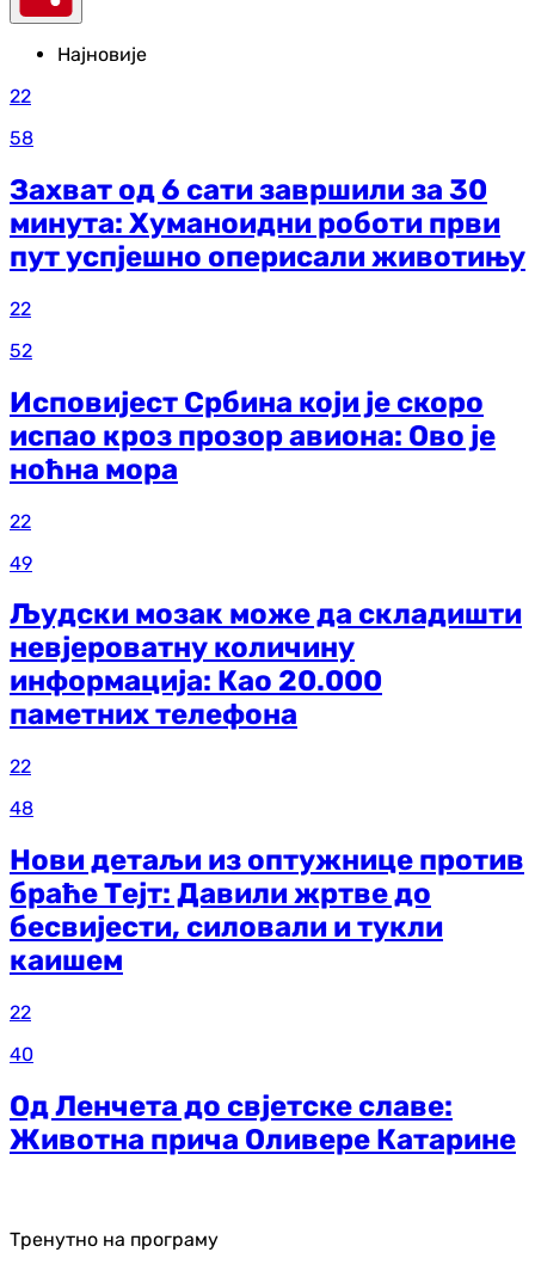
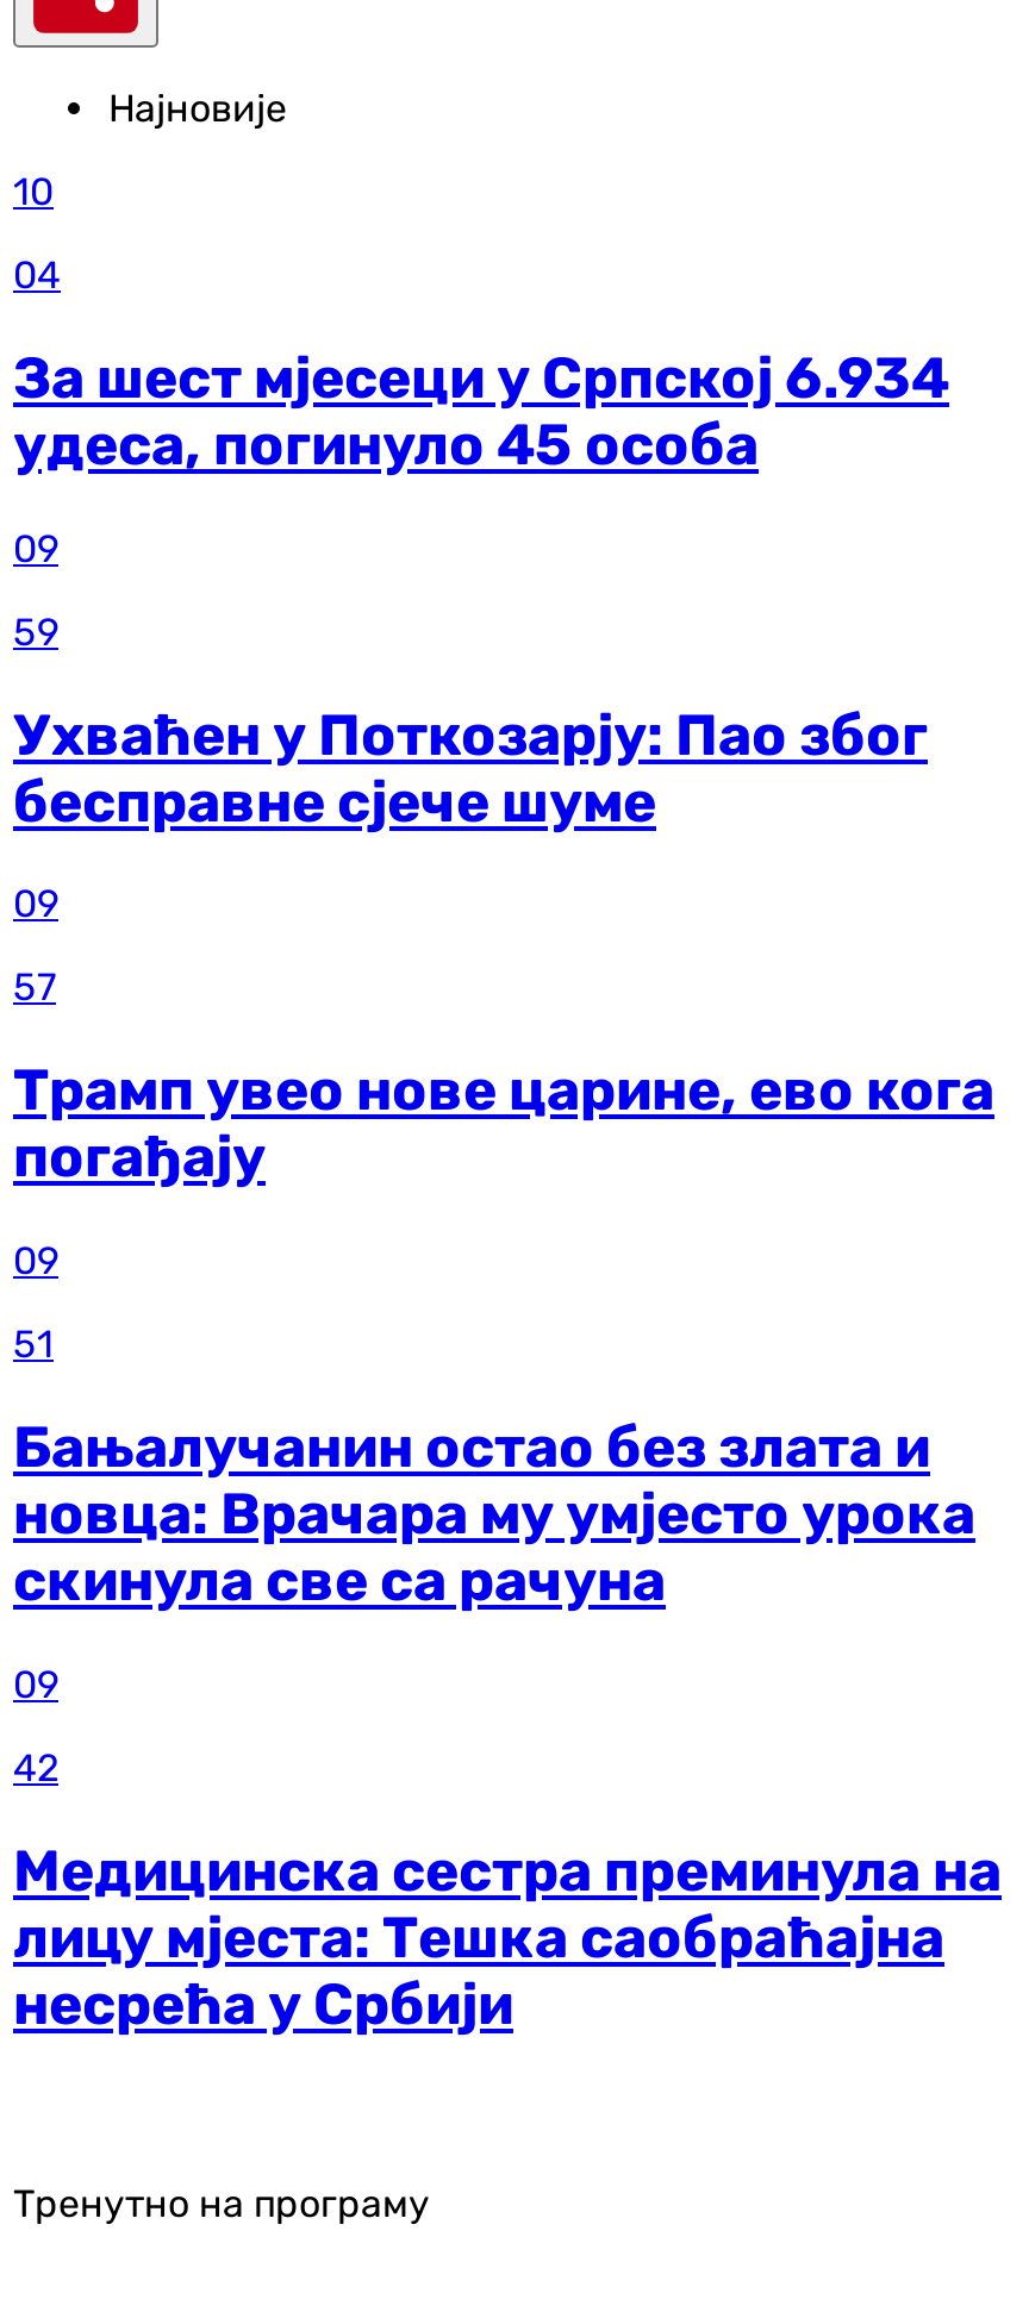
[10,85,31,107] 22 -> [13,169,54,214] 10
[10,127,33,149] 58 -> [13,252,61,297] 04
[10,173,525,273] Захват од 6 сати завршили за 30 | минута: Хуманоидни роботи први | пут успјешно оперисали животињу -> [13,345,949,478] За шест мјесеци у Српској 6.934 | удеса, погинуло 45 особа
[10,297,31,320] 22 -> [13,525,58,571] 09
[10,339,32,362] 52 -> [13,609,58,654] 59
[10,385,496,486] Исповијест Србина који је скоро | испао кроз прозор авиона: Ово је | ноћна мора -> [13,701,928,835] Ухваћен у Поткозарју: Пао због | бесправне сјече шуме
[10,509,31,532] 22 -> [13,882,58,927] 09
[10,551,32,574] 49 -> [13,966,56,1011] 57
[10,598,522,732] Људски мозак може да складишти | невјероватну количину | информација: Као 20.000 | паметних телефона -> [13,1058,994,1191] Трамп увео нове царине, ево кога | погађају
[10,755,31,778] 22 -> [13,1239,58,1284] 09
[10,797,33,820] 48 -> [13,1322,54,1367] 51
[10,844,524,977] Нови детаљи из оптужнице против | браће Тејт: Давили жртве до | бесвијести, силовали и тукли | каишем -> [13,1415,975,1615] Бањалучанин остао без злата и | новца: Врачара му умјесто урока | скинула све са рачуна
[10,1001,31,1024] 22 -> [13,1662,58,1707] 09
[10,1043,33,1066] 40 -> [13,1746,58,1791] 42
[10,1089,516,1156] Од Ленчета до свјетске славе: | Животна прича Оливере Катарине -> [13,1838,1002,2038] Медицинска сестра преминула на | лицу мјеста: Тешка саобраћајна | несрећа у Србији

